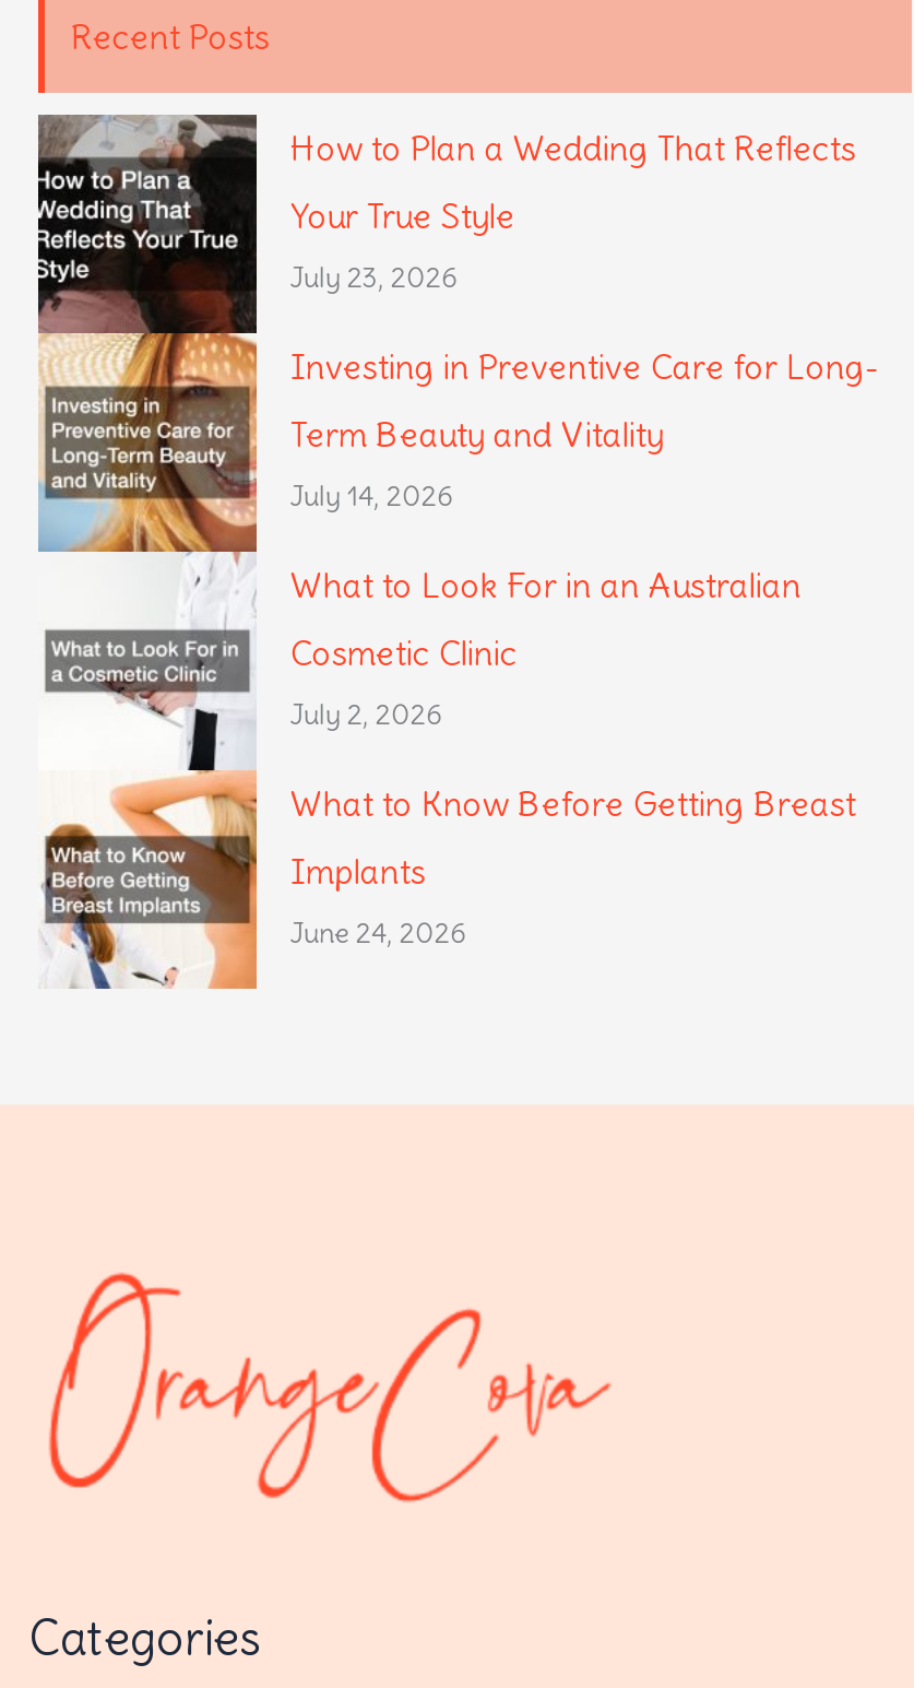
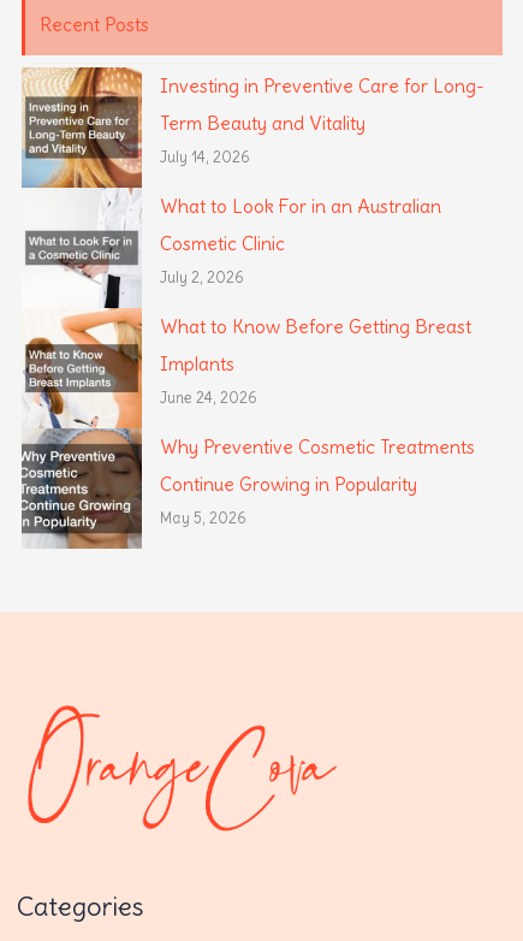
[36,111,856,337] [image] | How to Plan a Wedding That Reflects | Your True Style | July 23, 2026 -> none
moved [290,347,880,950] -> [160,74,485,406]: Investing in Preventive Care for Long- | Term Beauty and Vitality | July 14, 2026 | ... | Implants | June 24, 2026
none -> [20,427,475,550] [image] | Why Preventive Cosmetic Treatments | Continue Growing in Popularity | May 5, 2026

